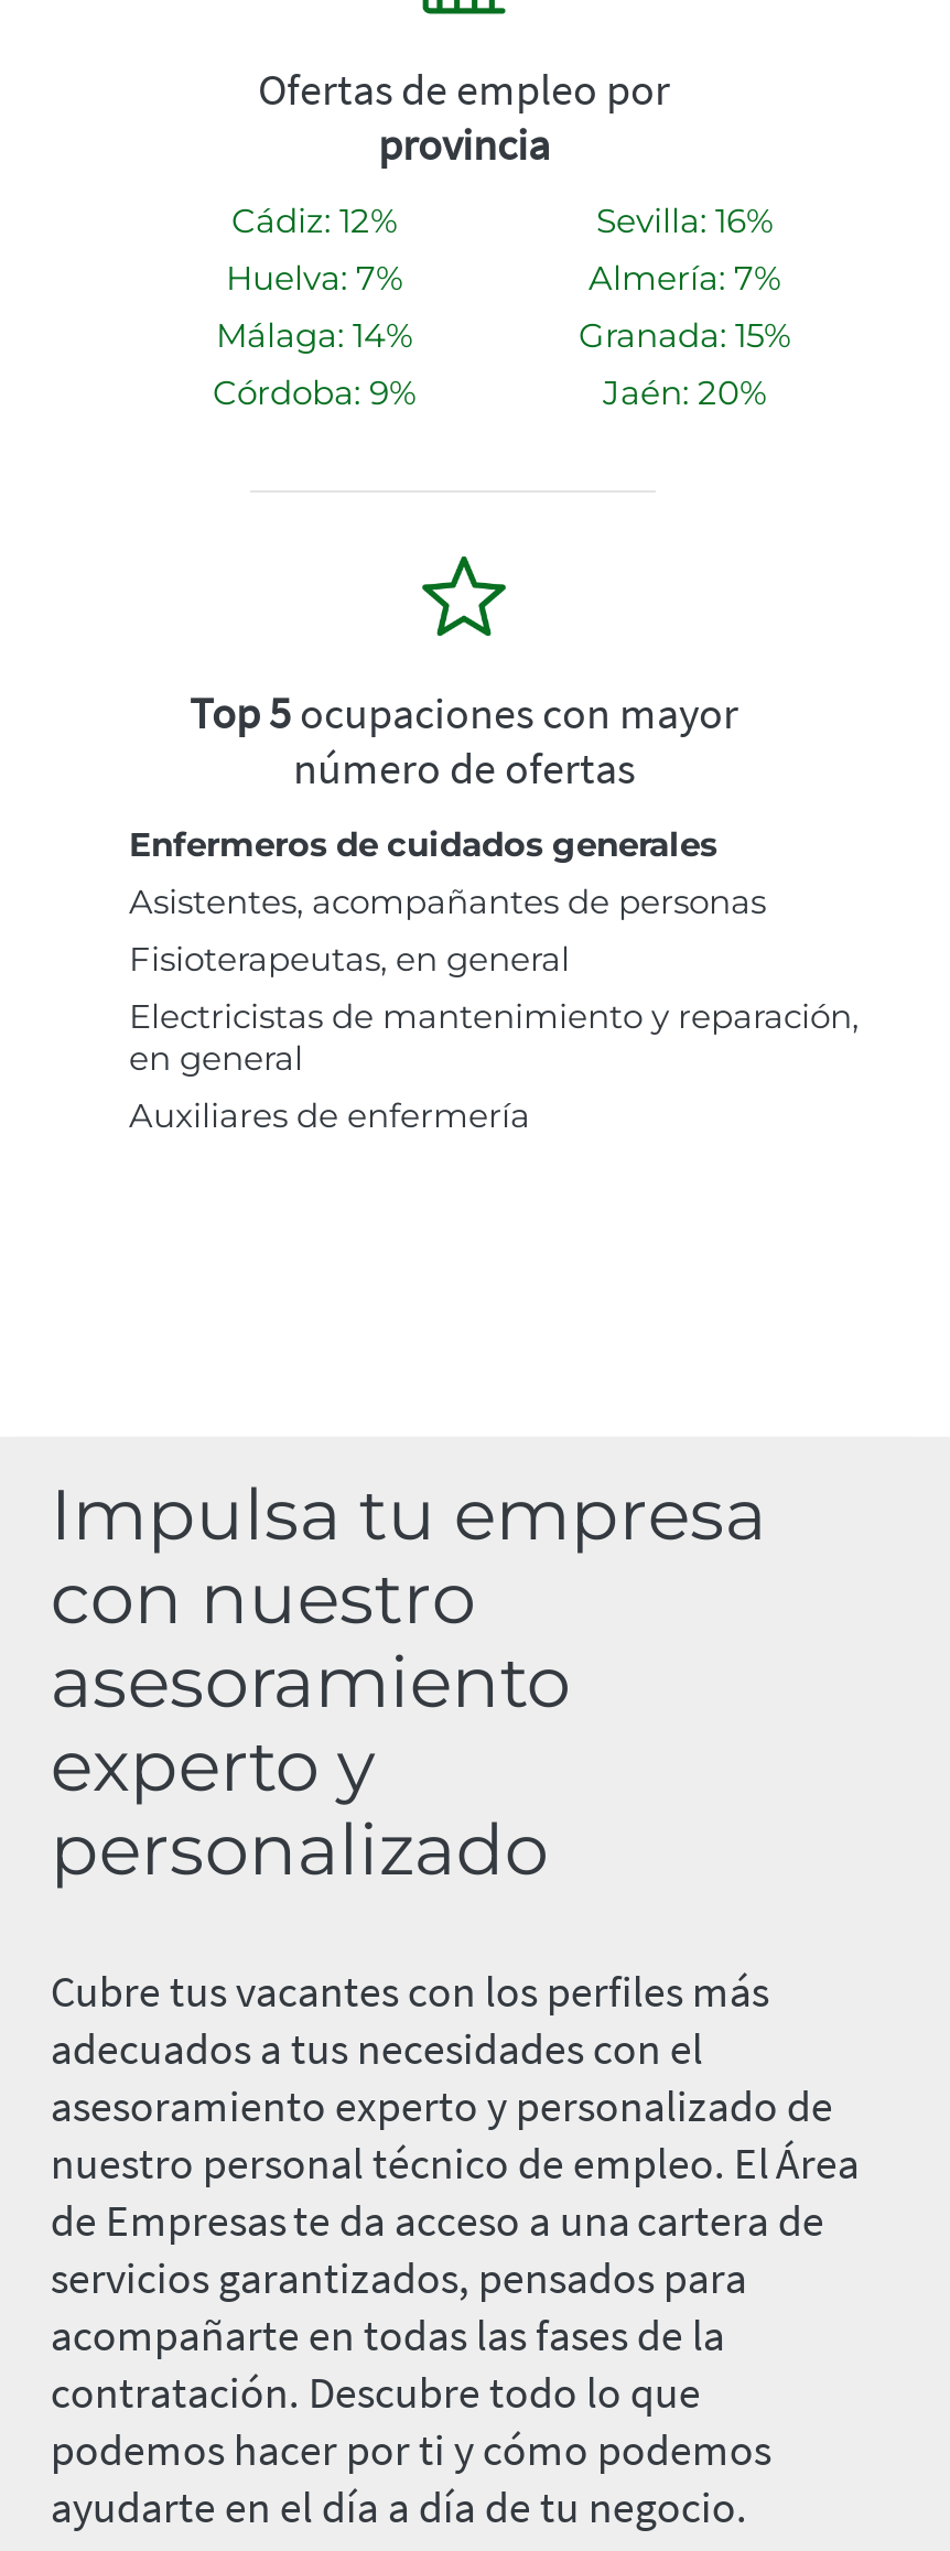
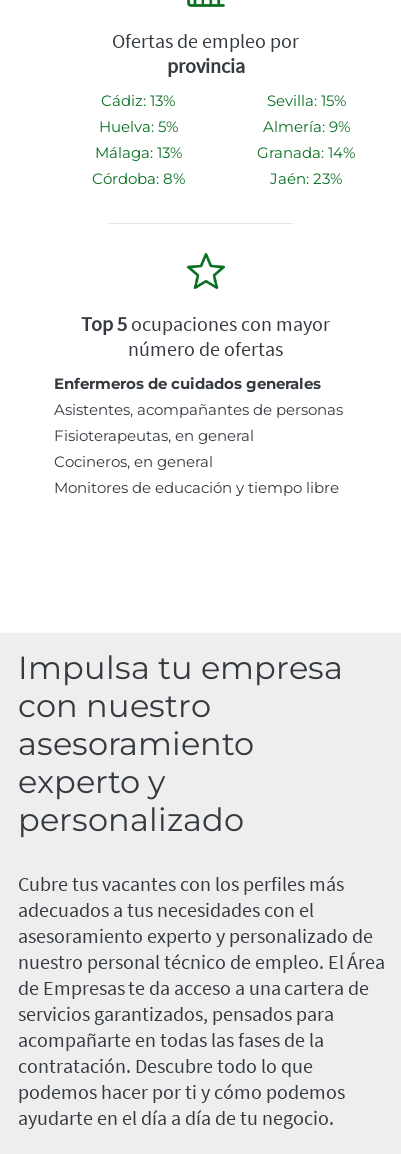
[231,200,397,242] Cádiz: 12% -> [101,91,175,110] Cádiz: 13%
[596,200,773,242] Sevilla: 16% -> [266,91,345,110] Sevilla: 15%
[226,257,402,299] Huelva: 7% -> [98,117,177,136] Huelva: 5%
[589,257,780,299] Almería: 7% -> [262,117,349,136] Almería: 9%
[216,315,412,357] Málaga: 14% -> [94,143,181,162] Málaga: 13%
[579,315,790,357] Granada: 15% -> [257,143,355,162] Granada: 14%
[213,372,415,414] Córdoba: 9% -> [91,169,184,188] Córdoba: 8%
[603,372,766,414] Jaén: 20% -> [270,169,342,188] Jaén: 23%
[129,996,859,1137] Electricistas de mantenimiento y reparación, | en general | Auxiliares de enfermería -> [54,452,339,497] Cocineros, en general | Monitores de educación y tiempo libre

